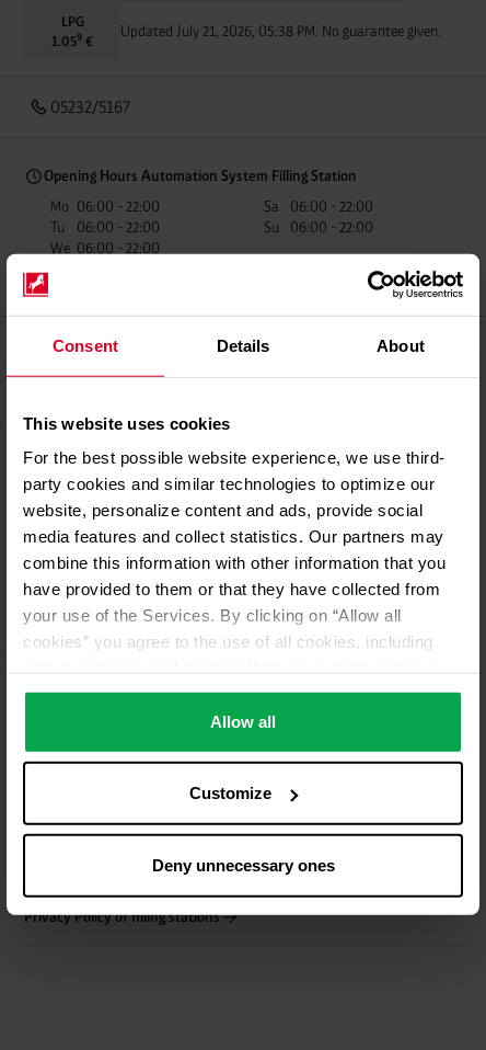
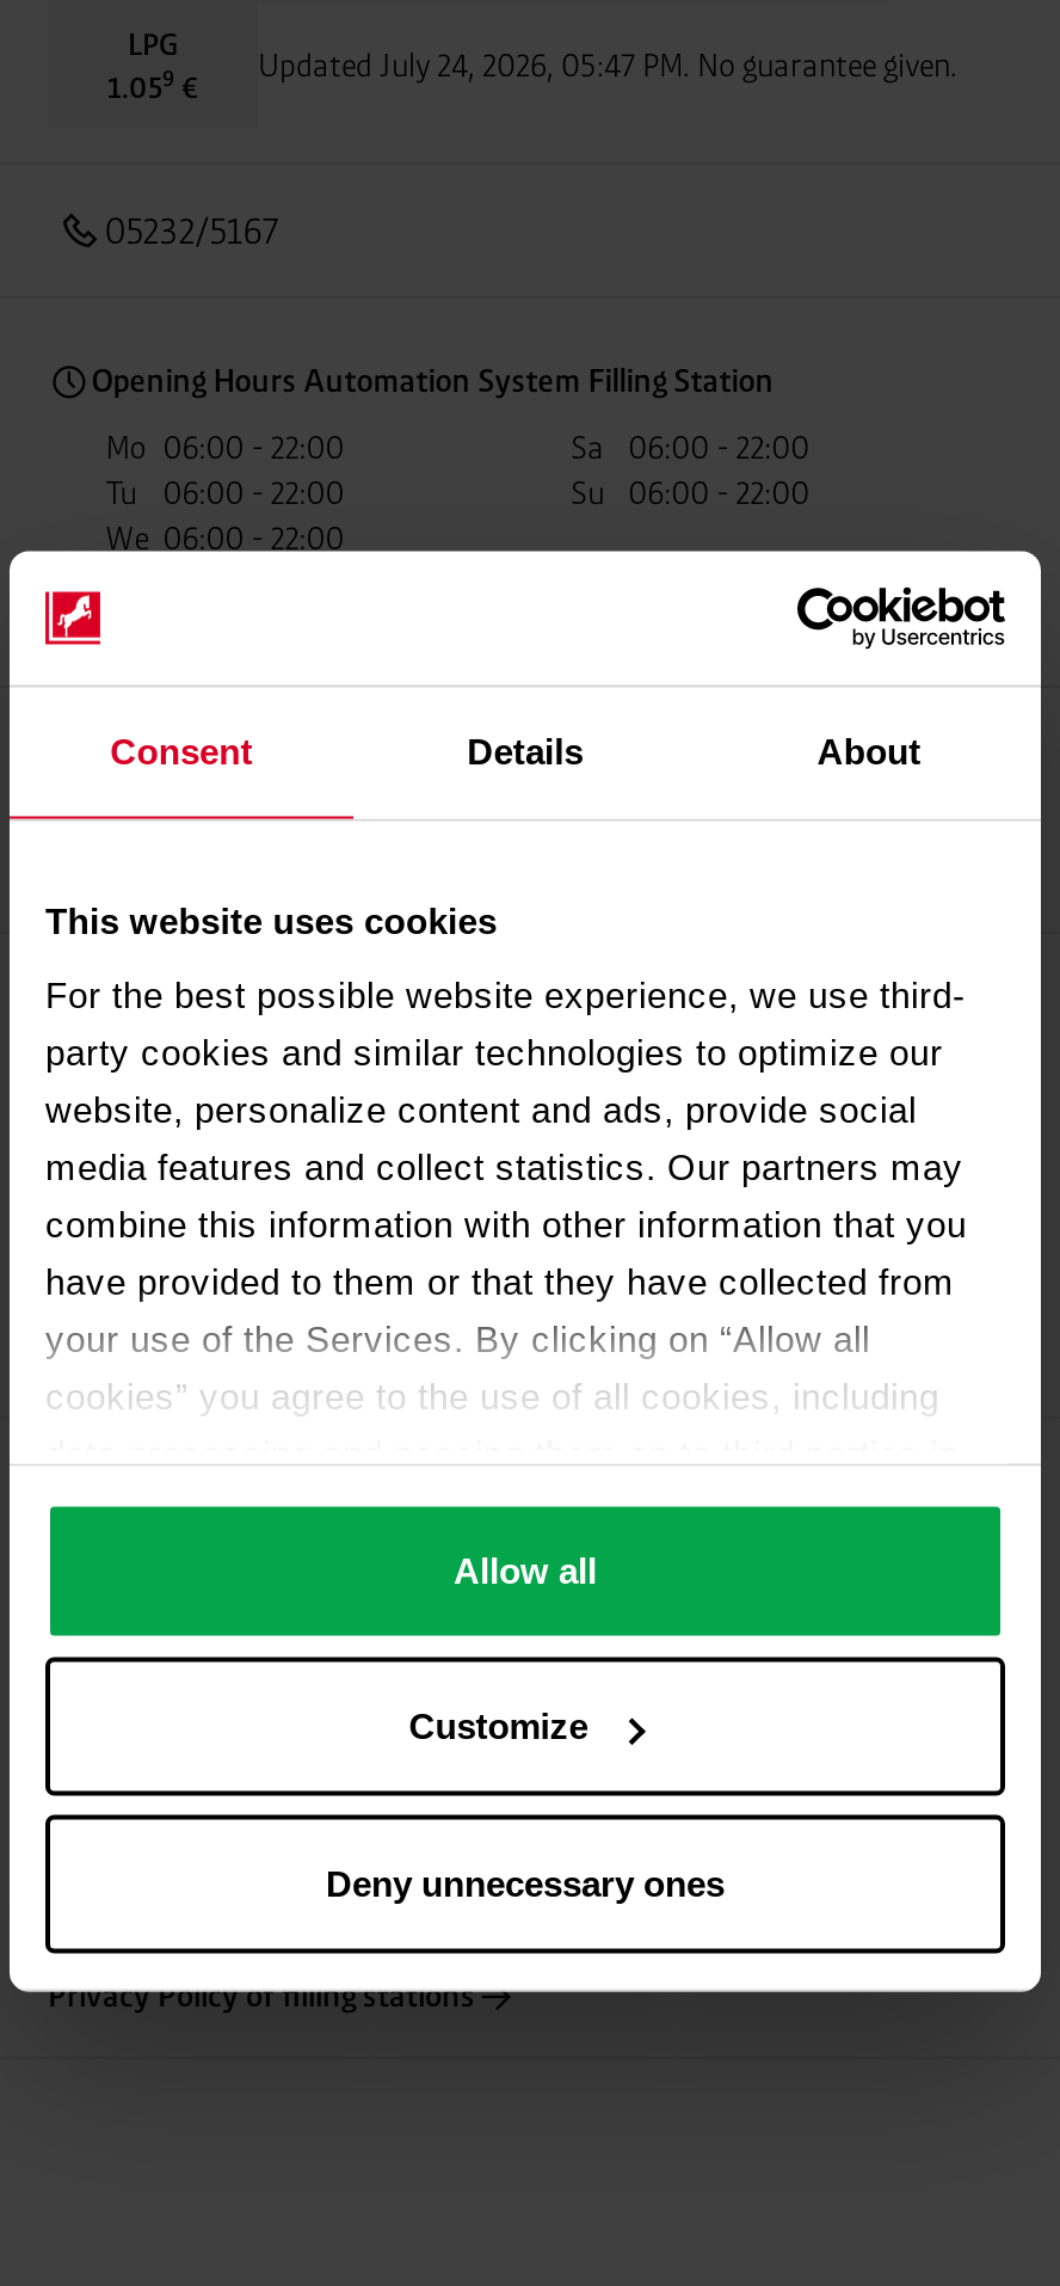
[120,23,441,39] Updated July 21, 2026, 05:38 PM. No guarantee given. -> [258,48,957,84] Updated July 24, 2026, 05:47 PM. No guarantee given.

